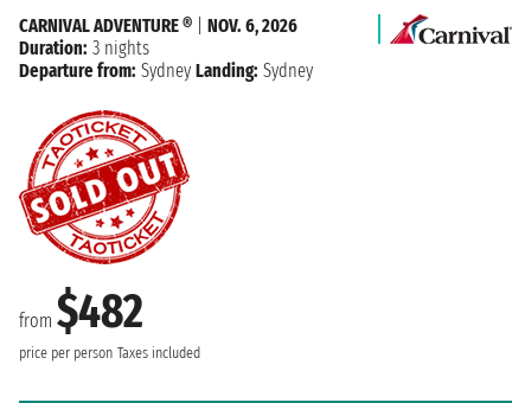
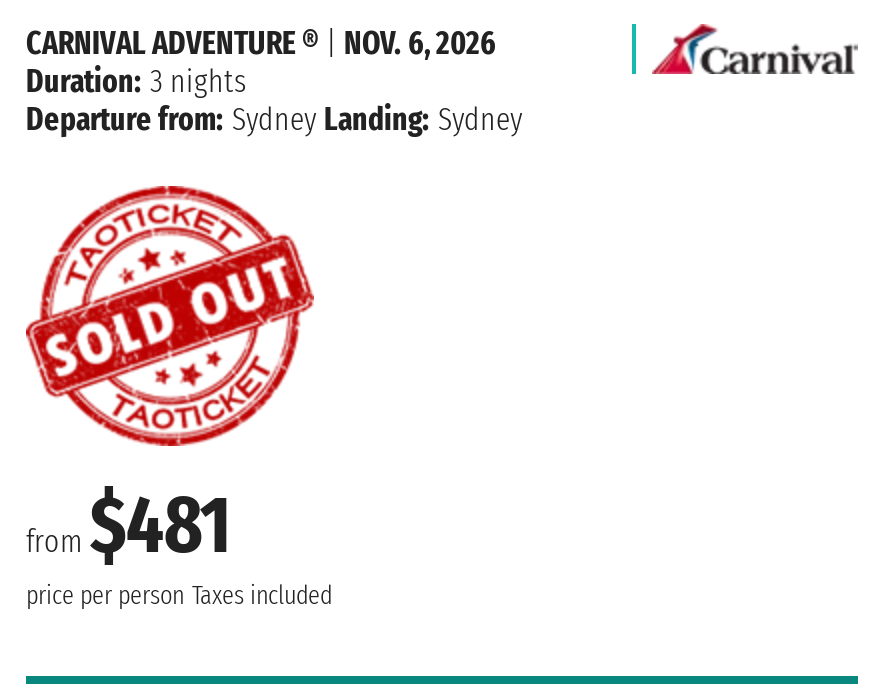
[19,283,143,340] from$482 -> [26,478,232,574] from$481

